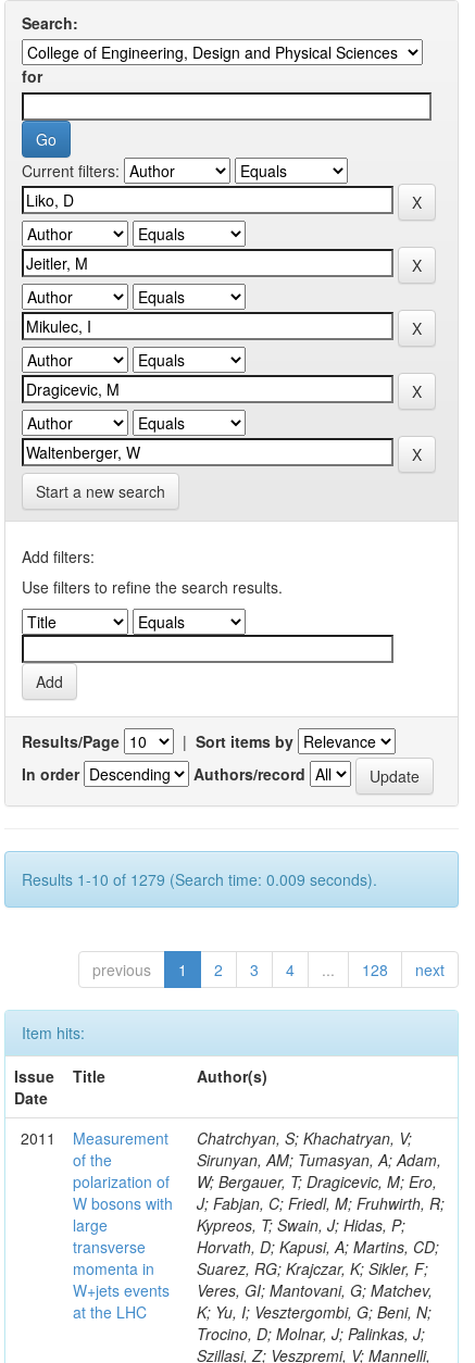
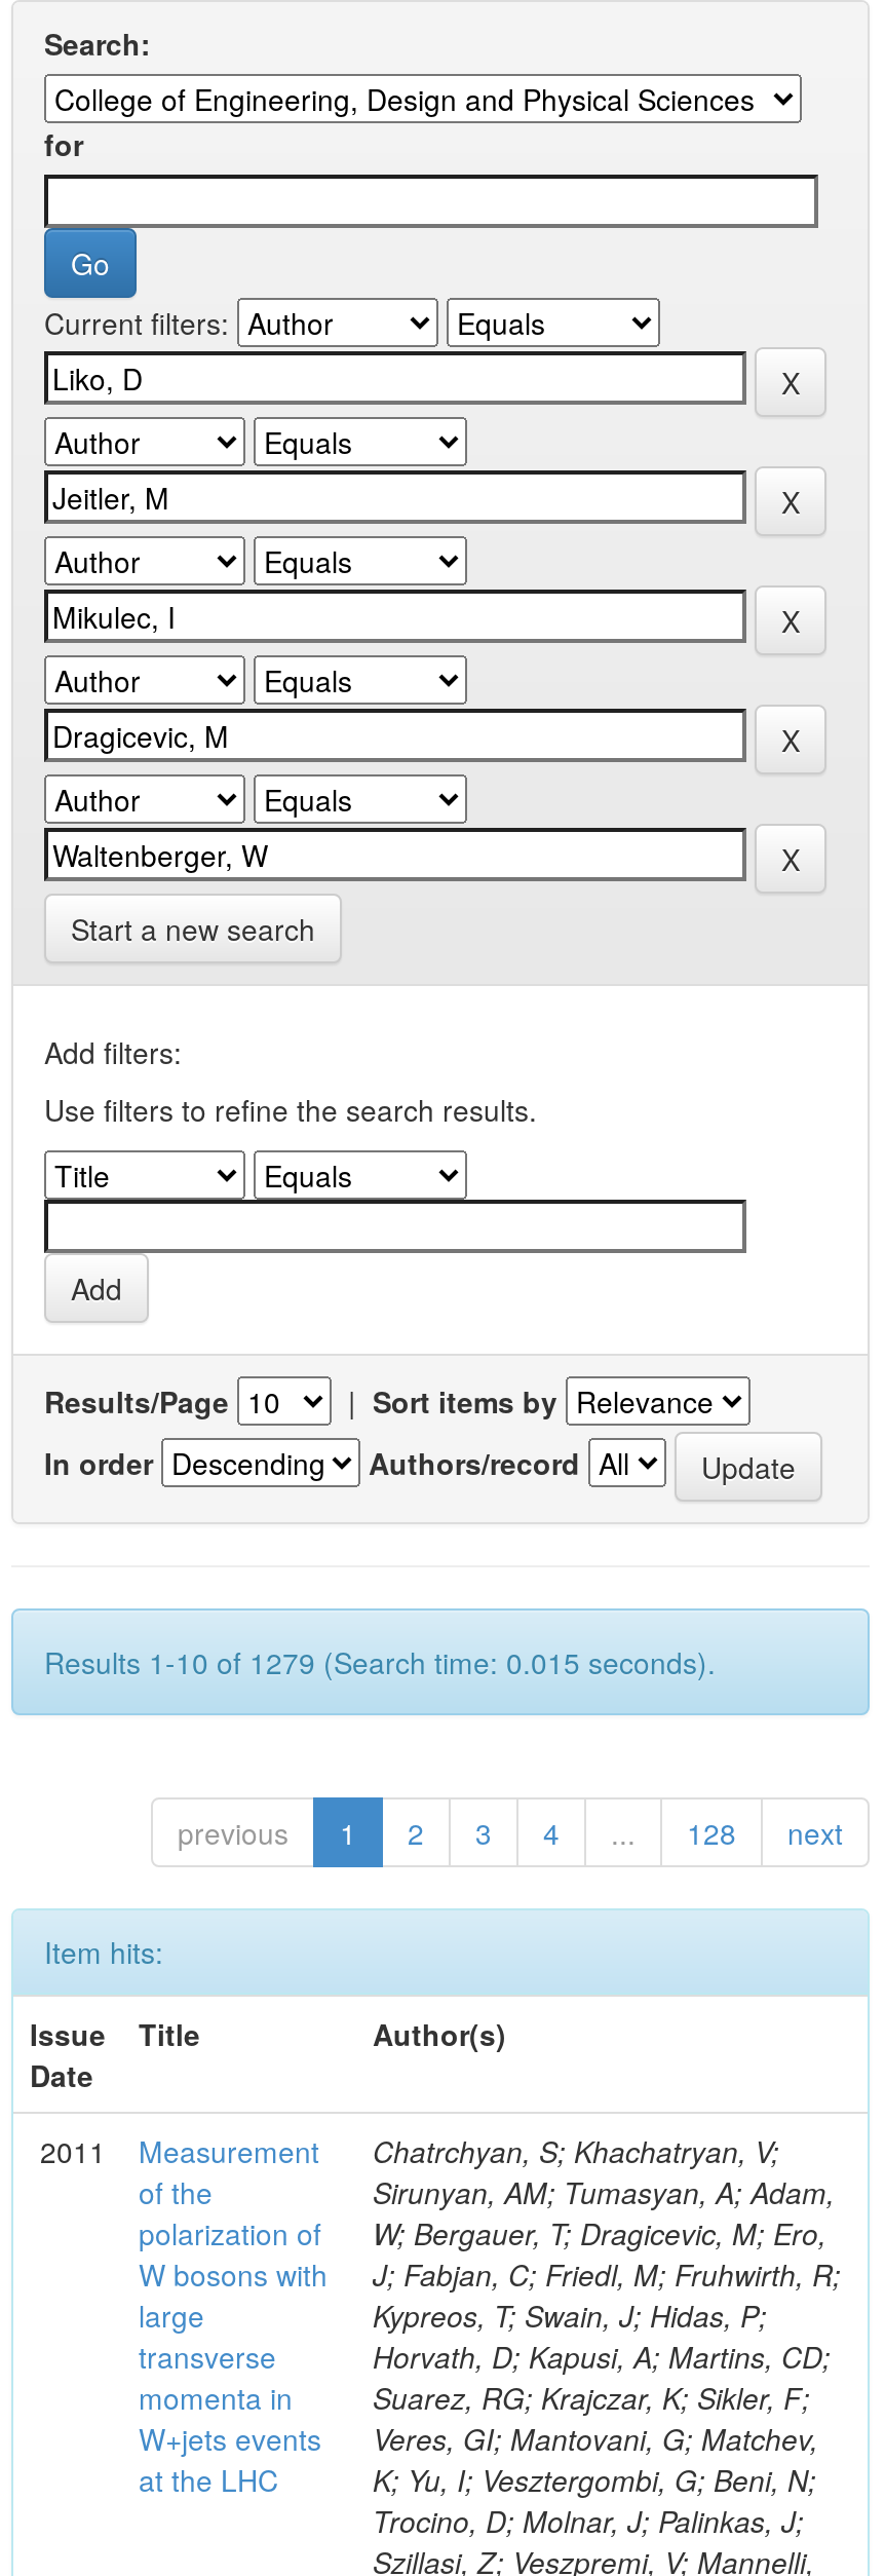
[22,868,377,890] Results 1-10 of 1279 (Search time: 0.009 seconds). -> [44,1641,716,1682] Results 1-10 of 1279 (Search time: 0.015 seconds).

